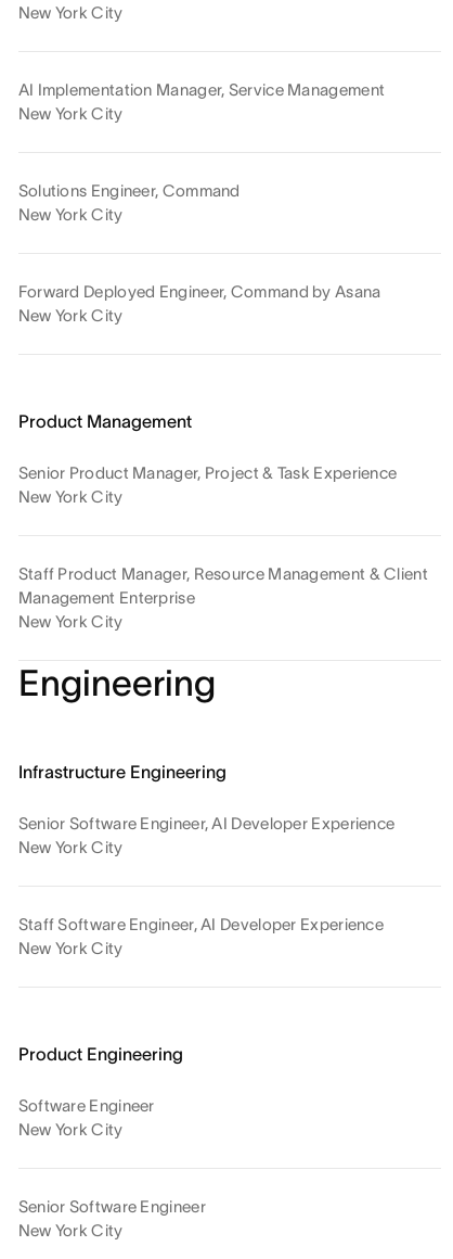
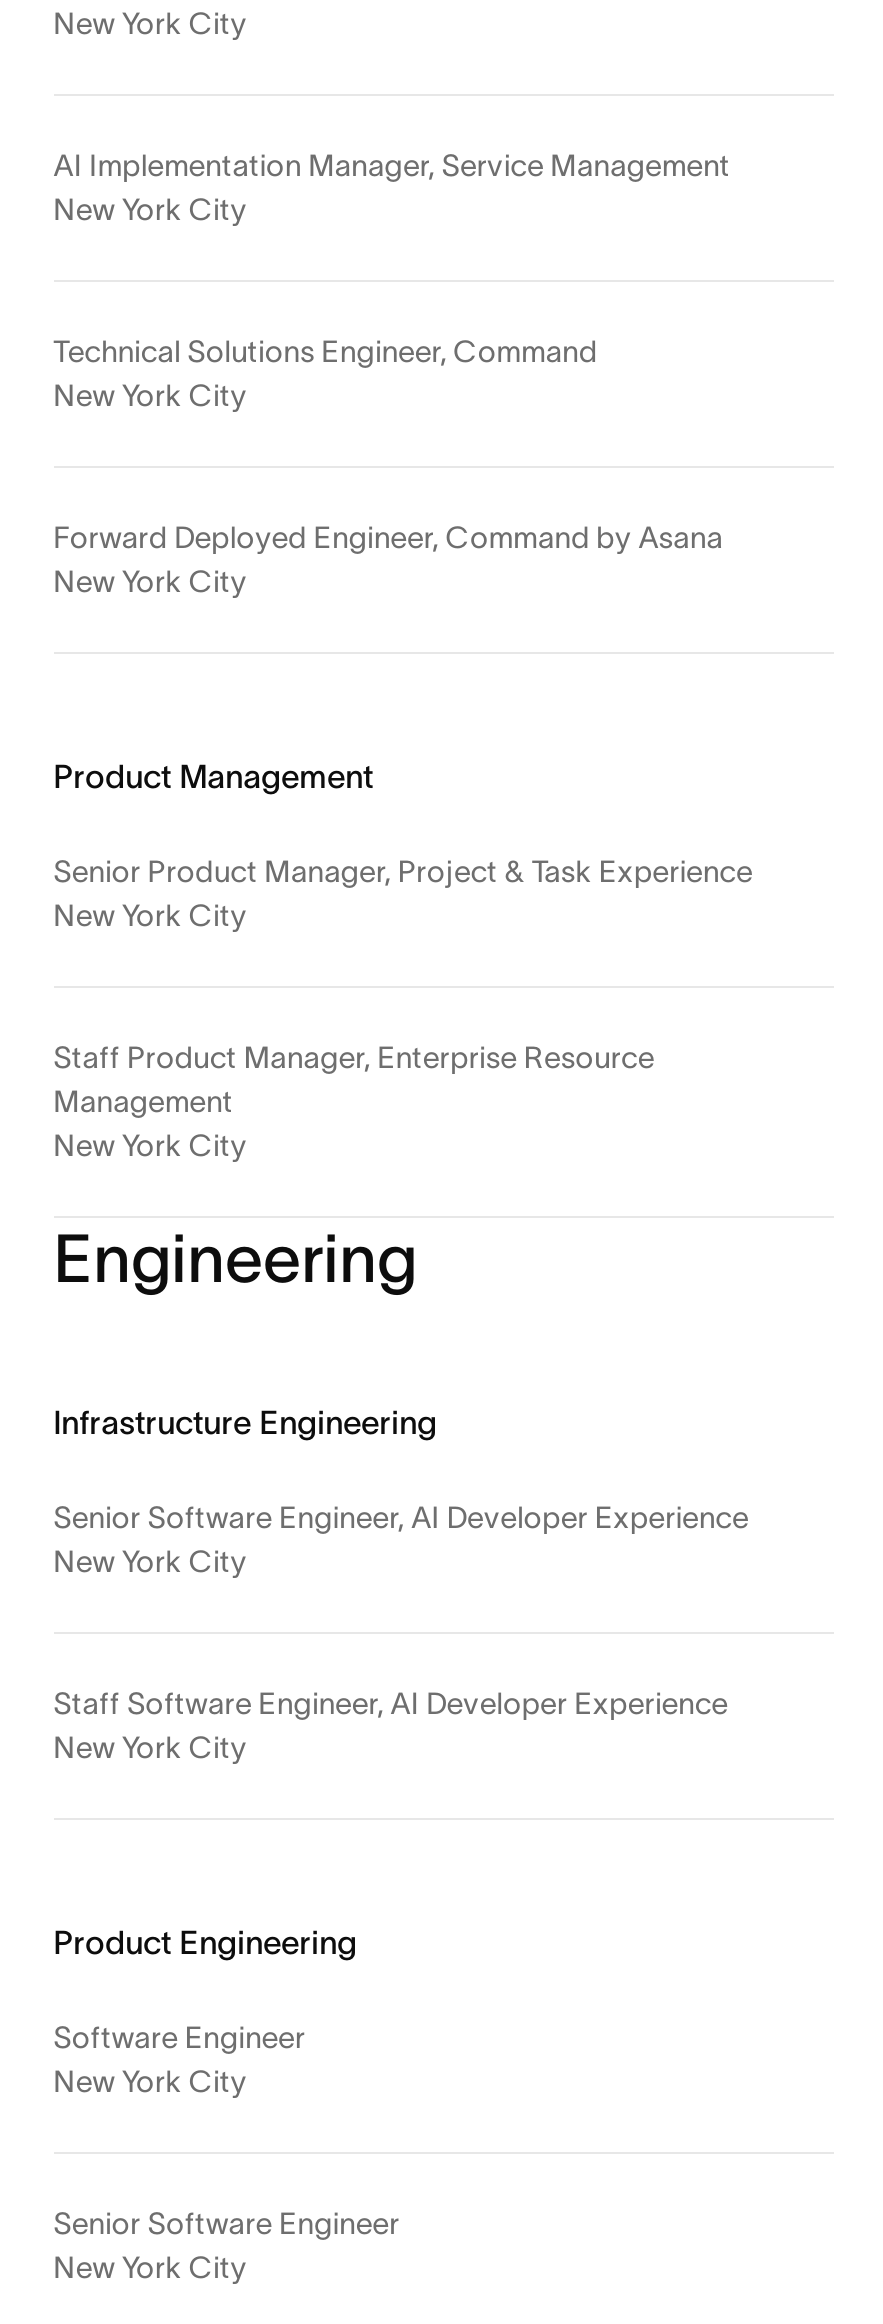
[18,181,240,199] Solutions Engineer, Command -> [53,333,598,367] Technical Solutions Engineer, Command
[18,564,428,606] Staff Product Manager, Resource Management & Client | Management Enterprise -> [53,1039,655,1117] Staff Product Manager, Enterprise Resource | Management

